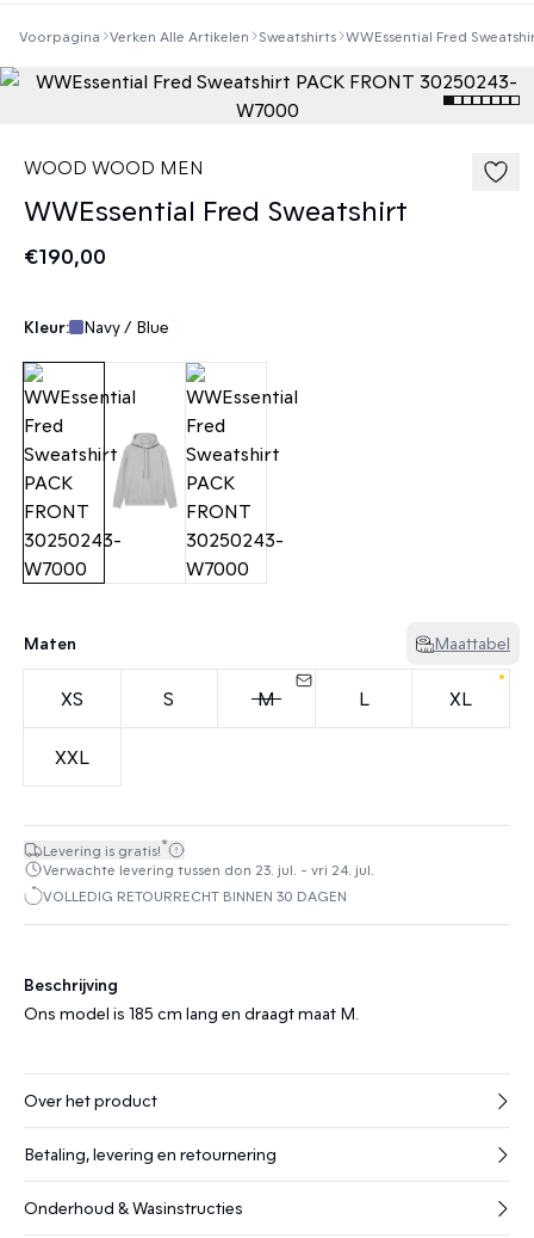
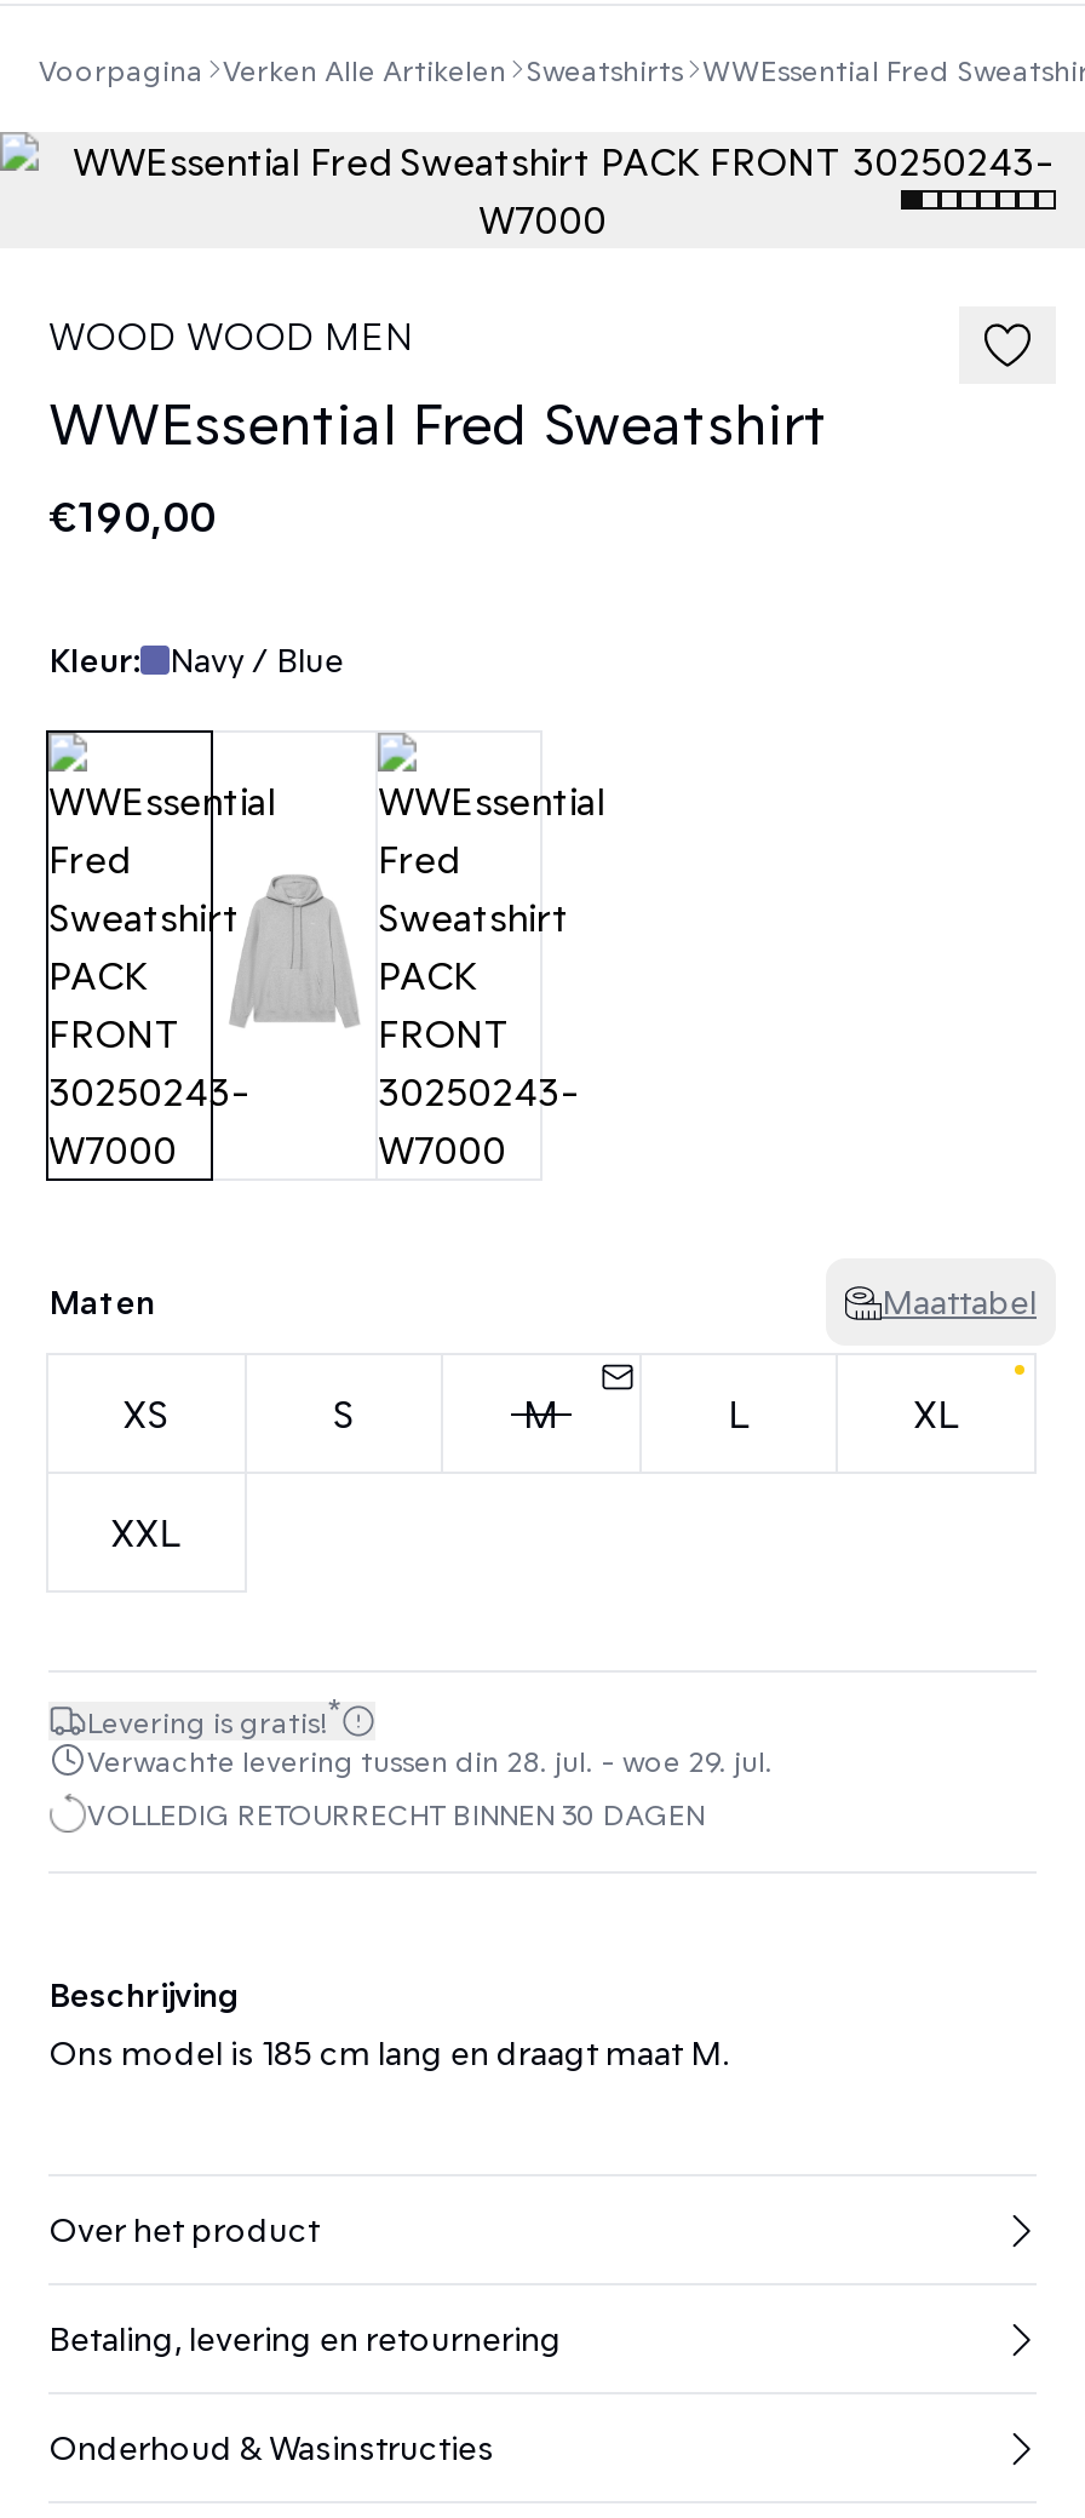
[43,861,374,877] Verwachte levering tussen don 23. jul. - vri 24. jul. -> [87,1743,773,1777] Verwachte levering tussen din 28. jul. - woe 29. jul.

